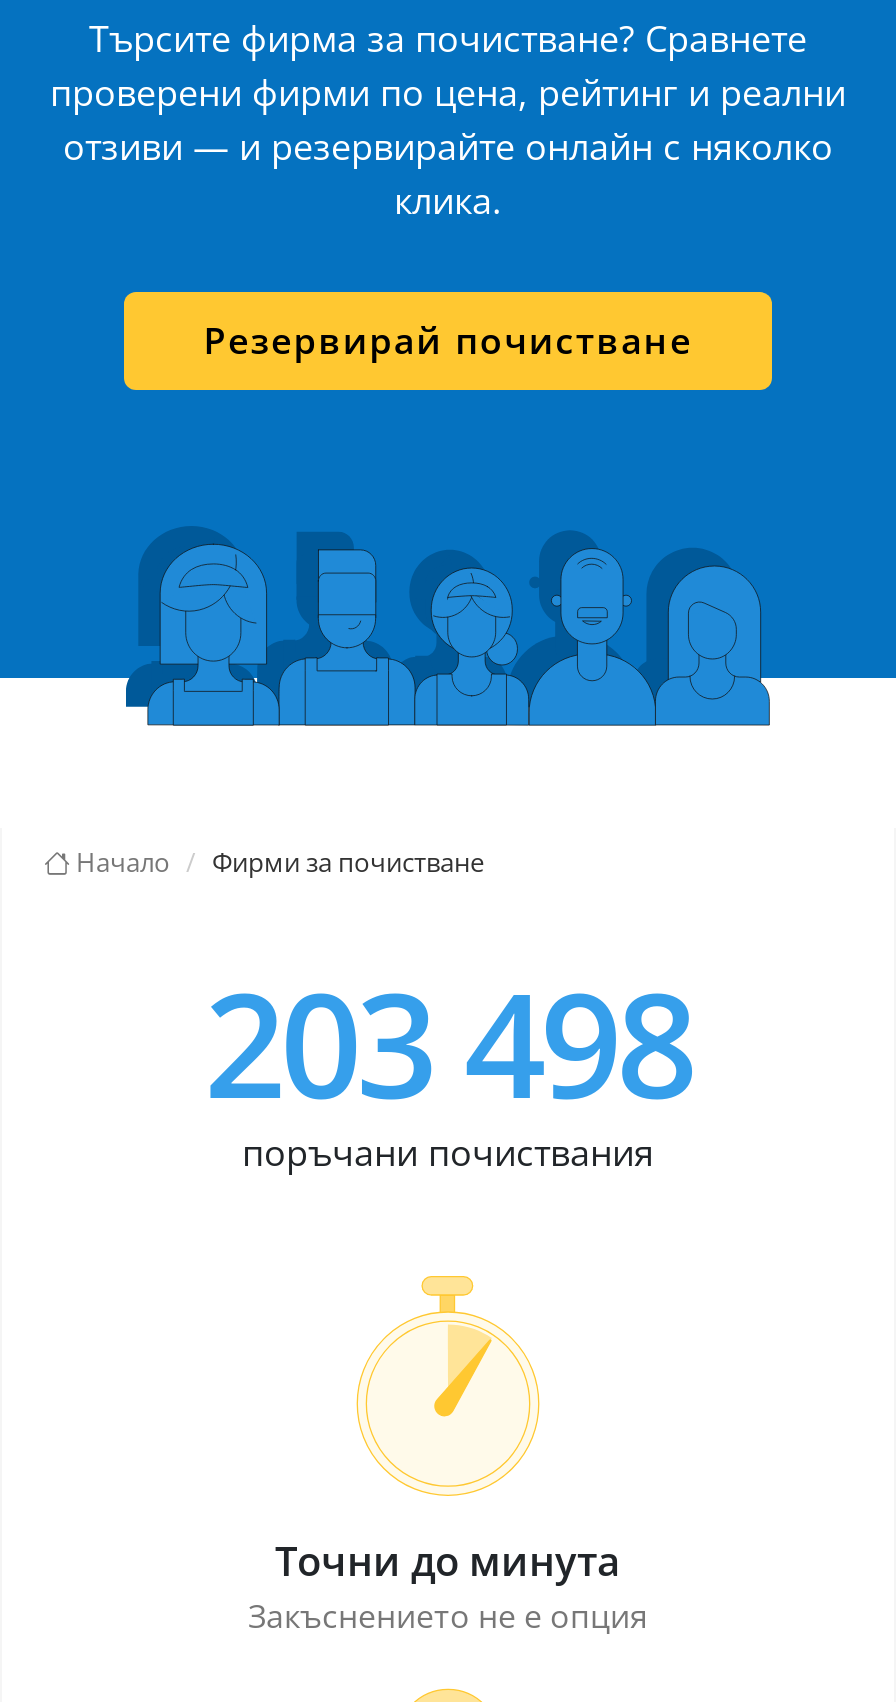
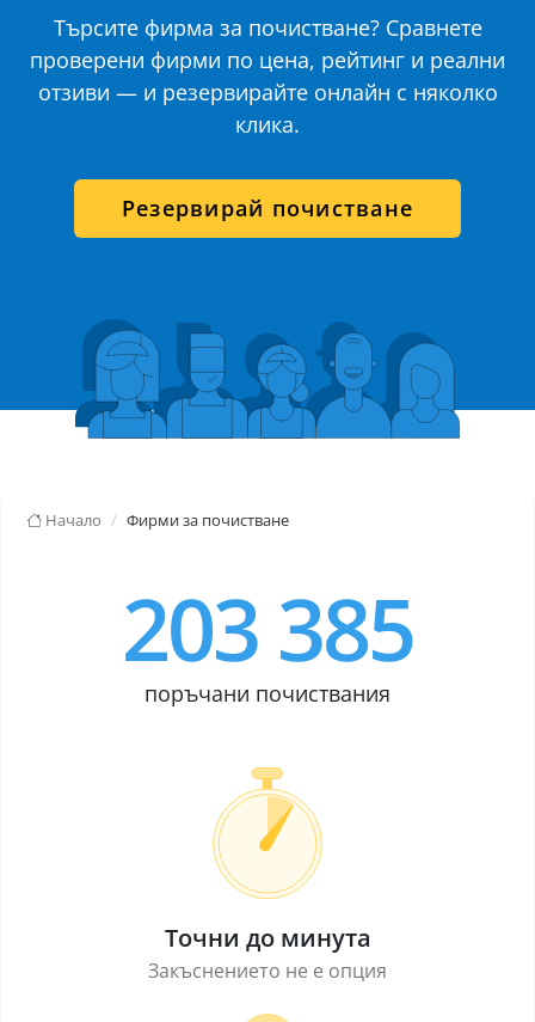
[204,944,692,1140] 203 498 -> [122,569,413,686] 203 385

